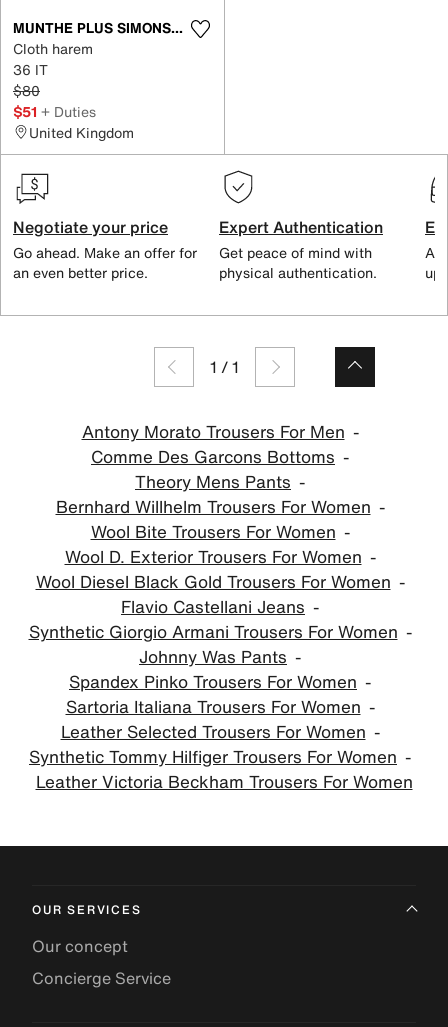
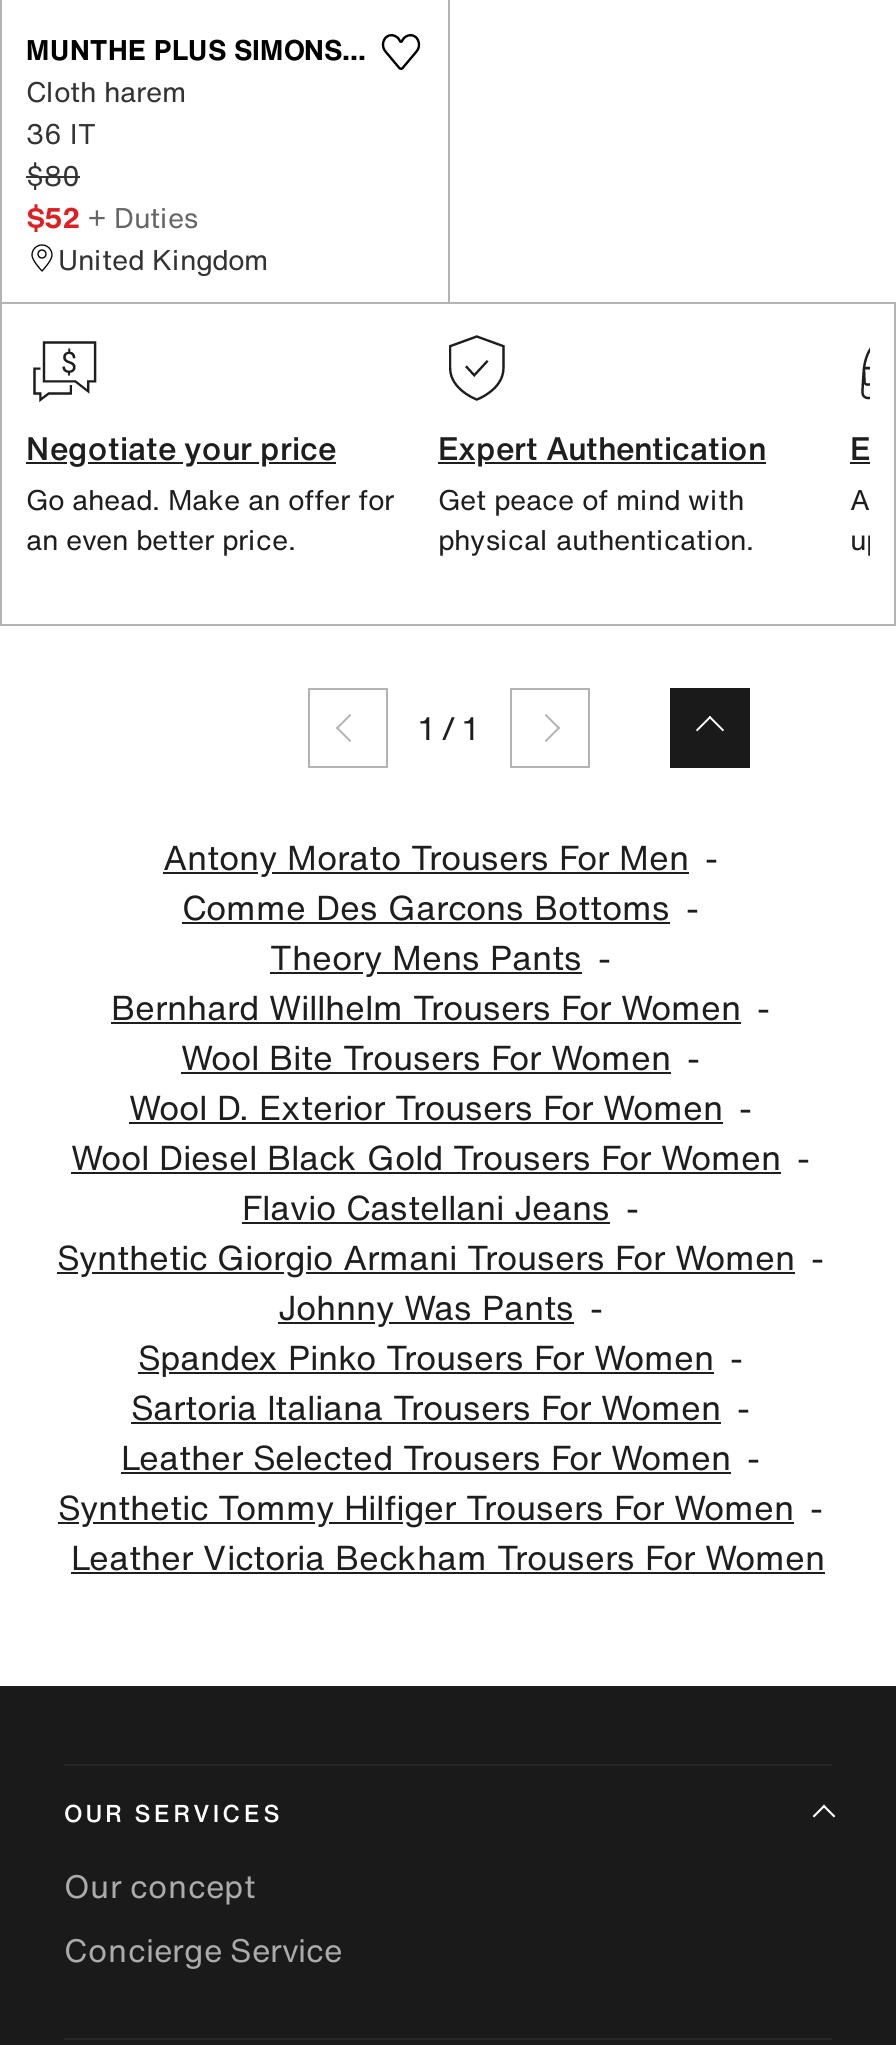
[13,100,96,121] $51 + Duties -> [26,195,198,237] $52 + Duties

